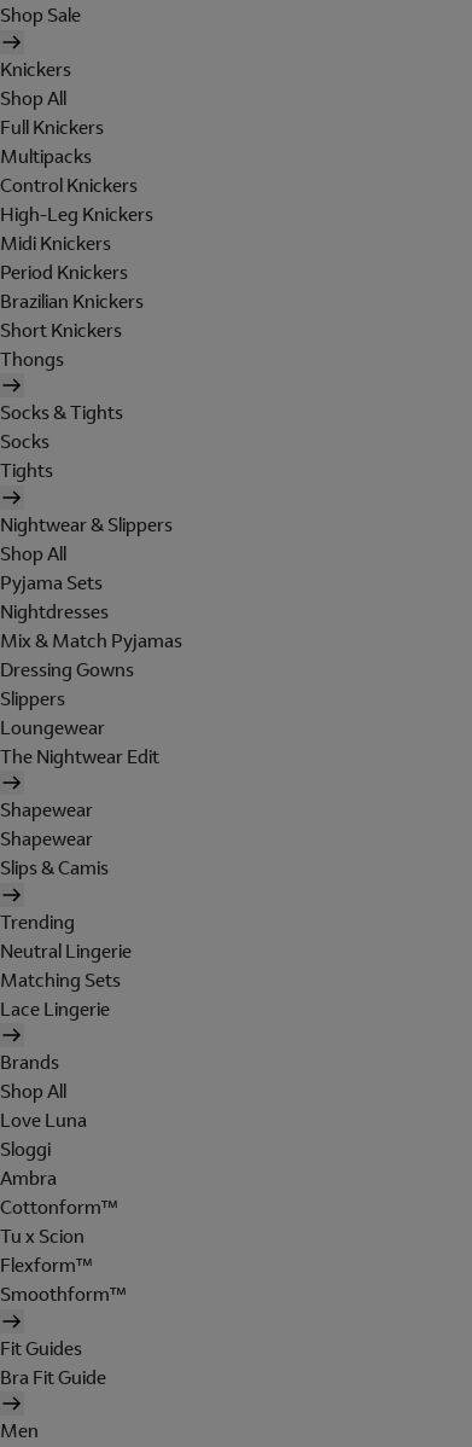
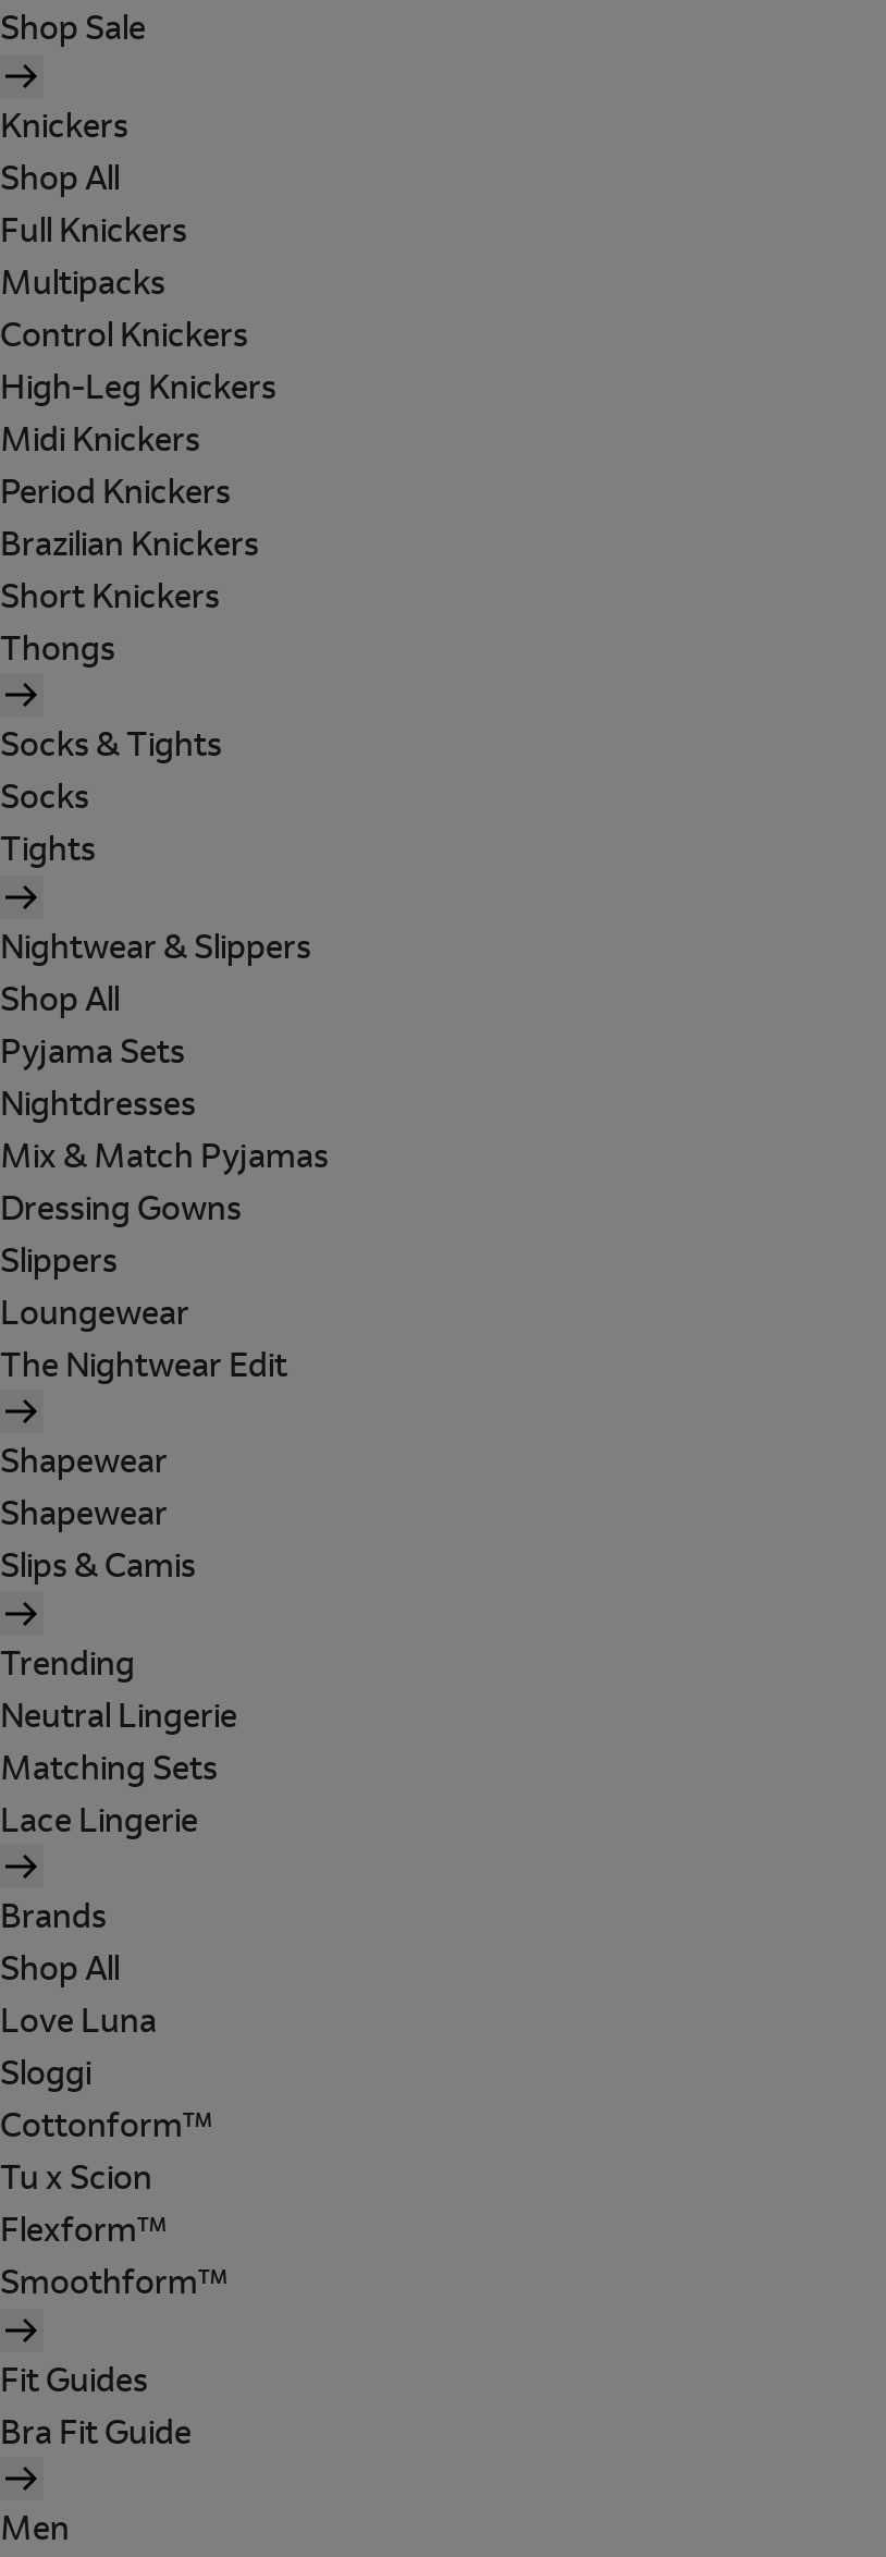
[0,1166,57,1190] Ambra -> none

